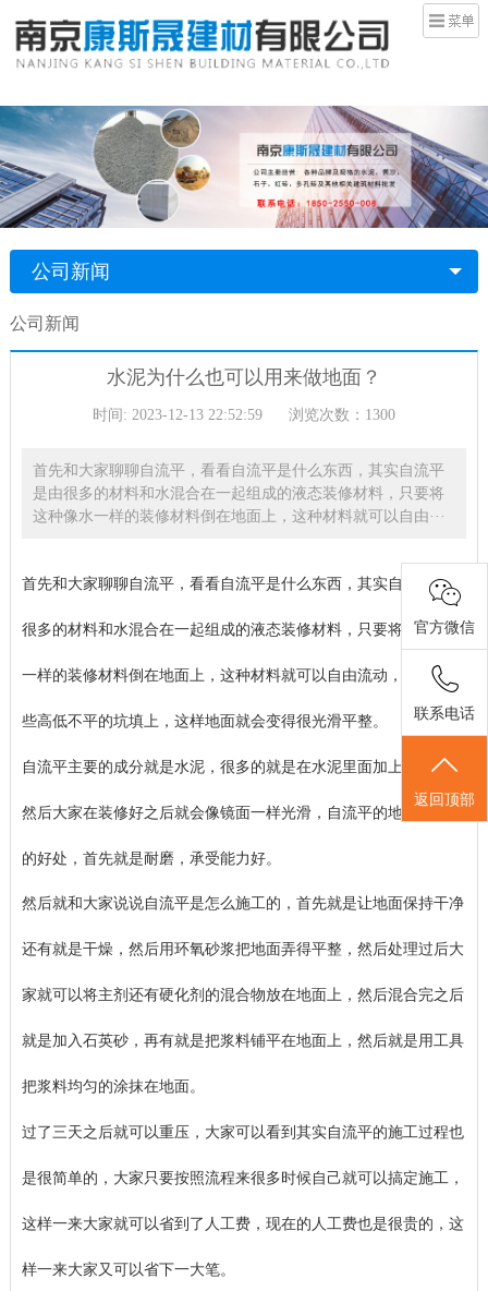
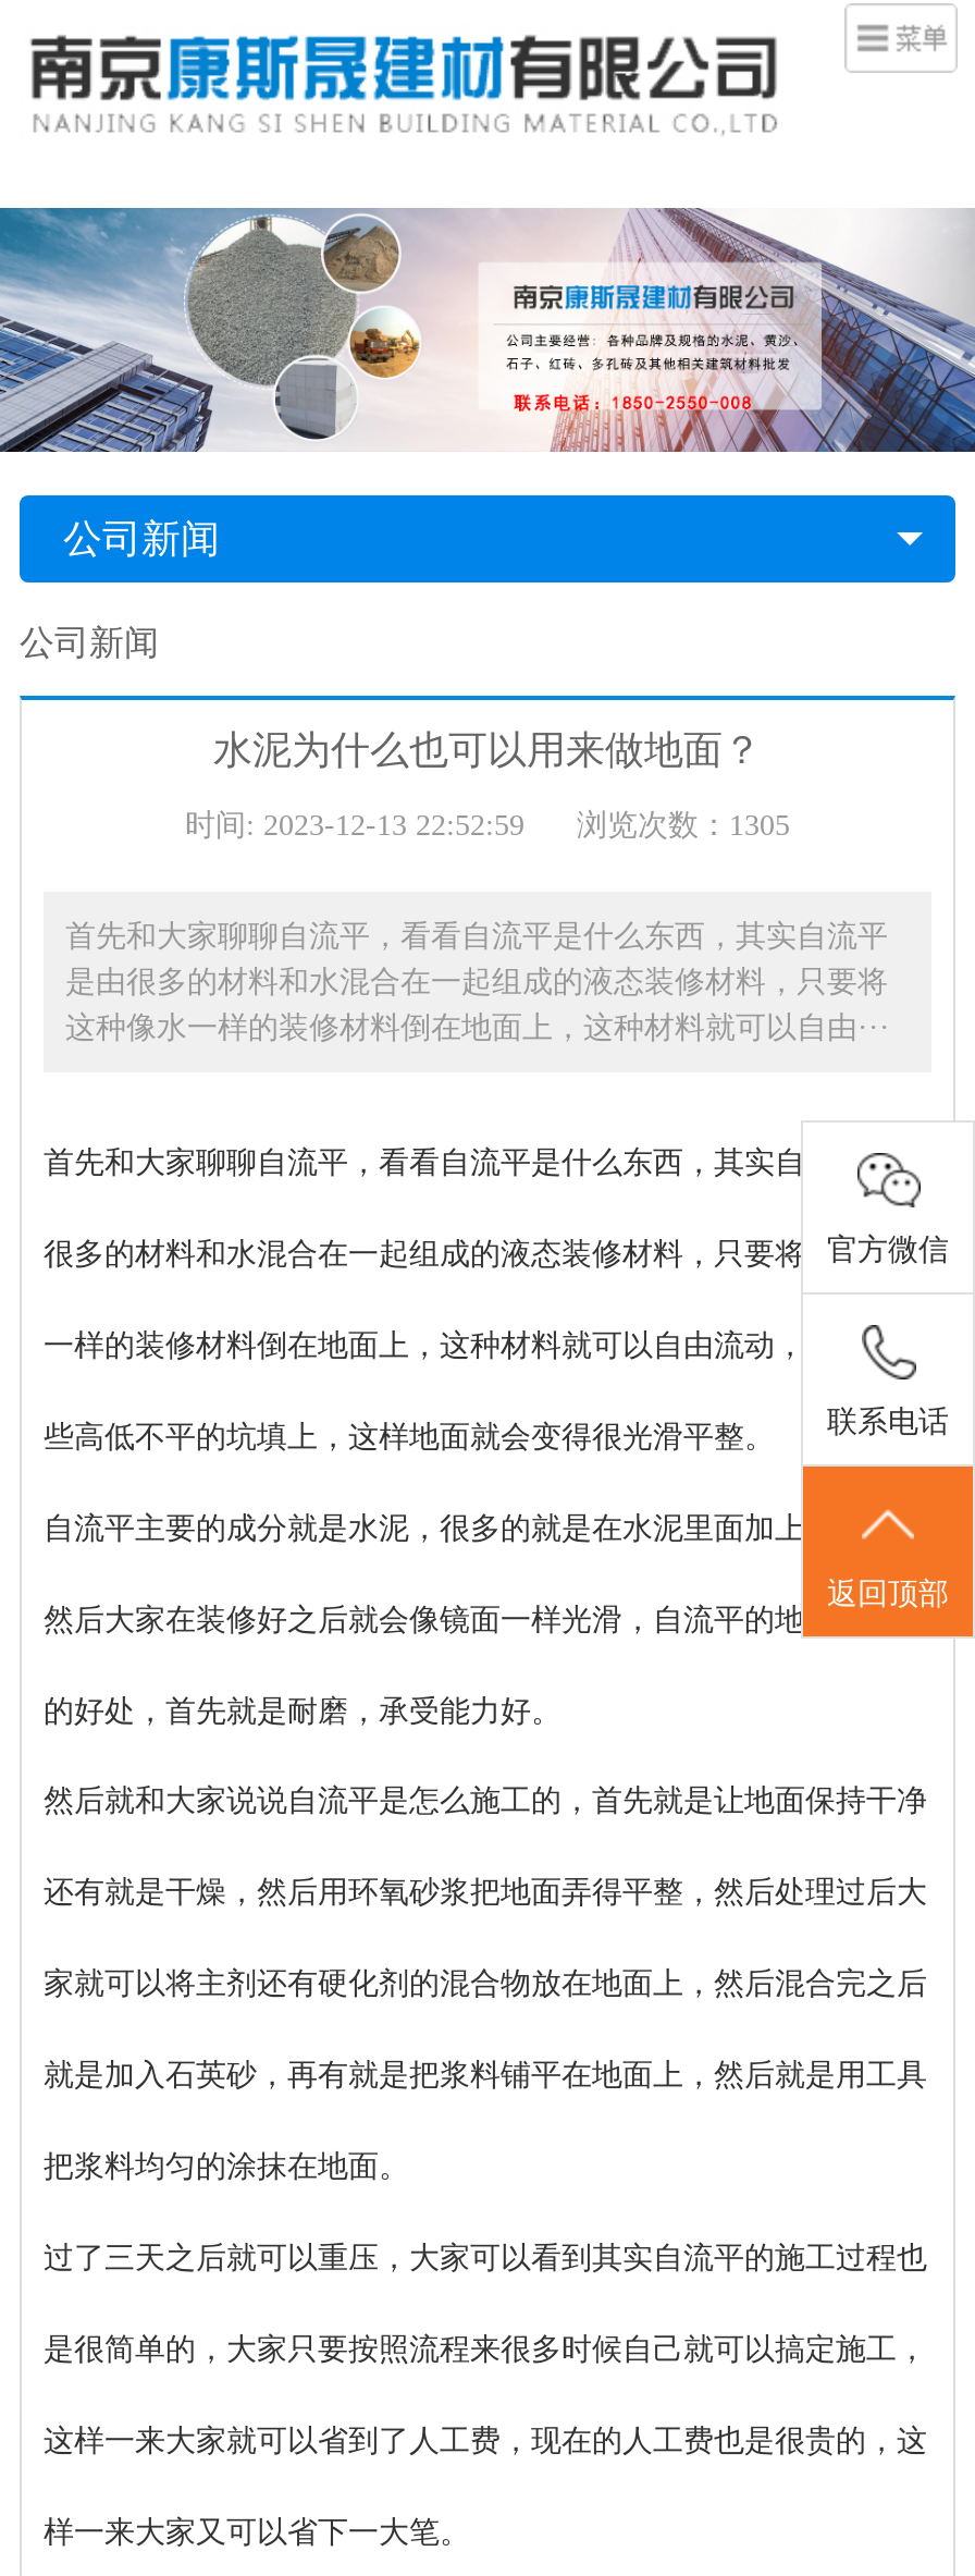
[93,406,395,423] 时间: 2023-12-13 22:52:59 浏览次数：1300 -> [185,808,790,841] 时间: 2023-12-13 22:52:59 浏览次数：1305

